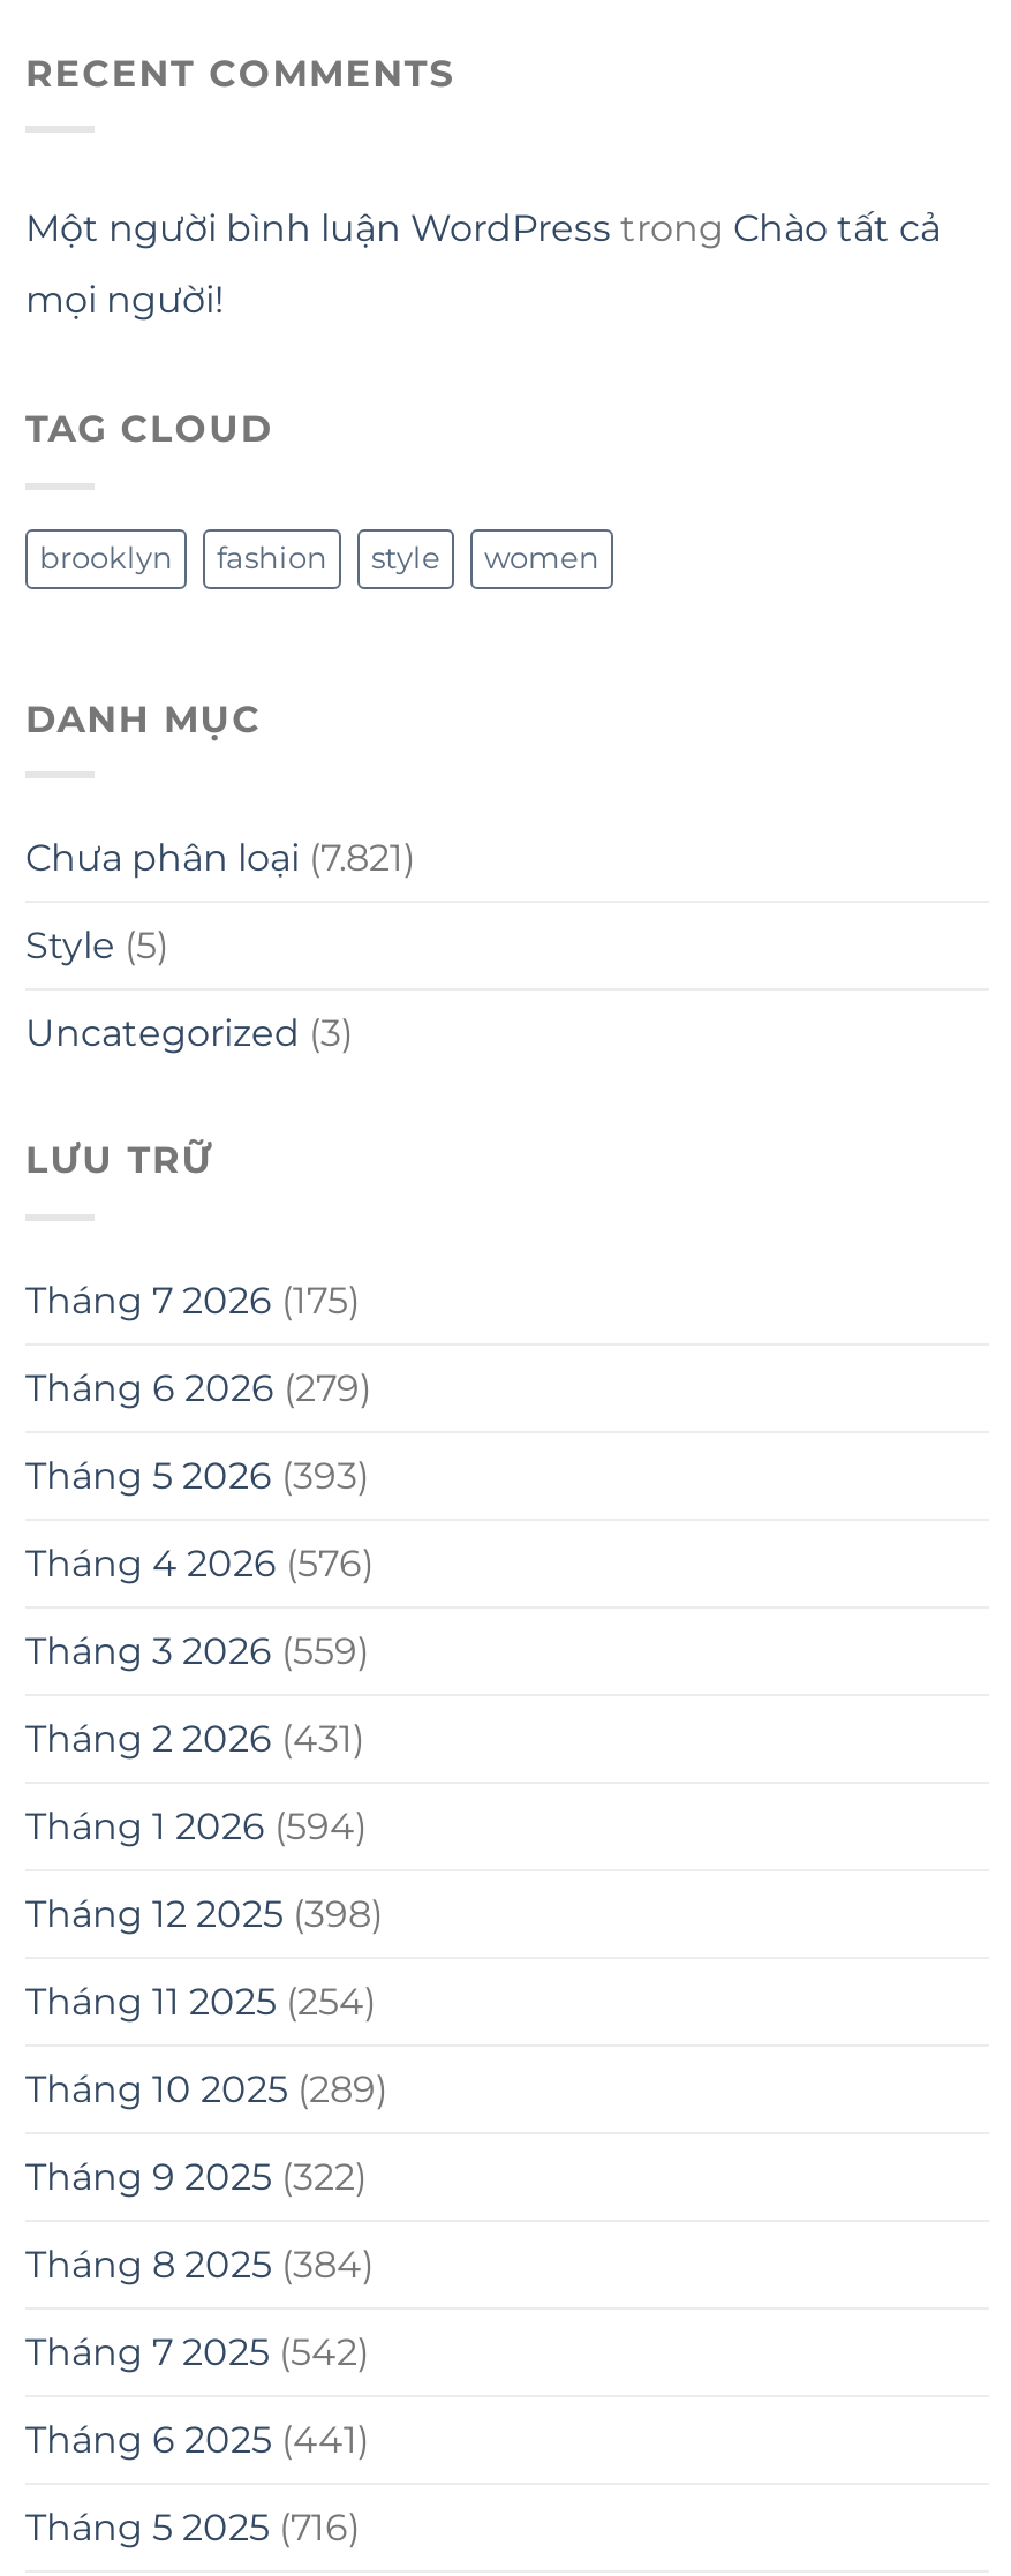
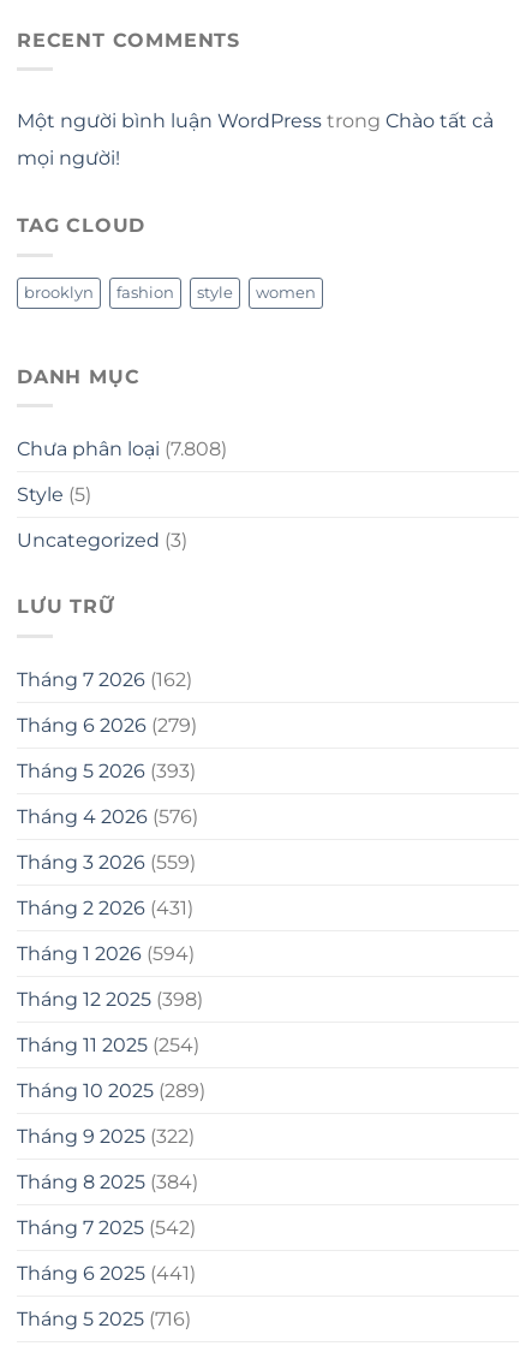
[25,836,415,880] Chưa phân loại (7.821) -> [17,438,227,461] Chưa phân loại (7.808)
[25,1278,360,1322] Tháng 7 2026 (175) -> [17,668,192,691] Tháng 7 2026 (162)

